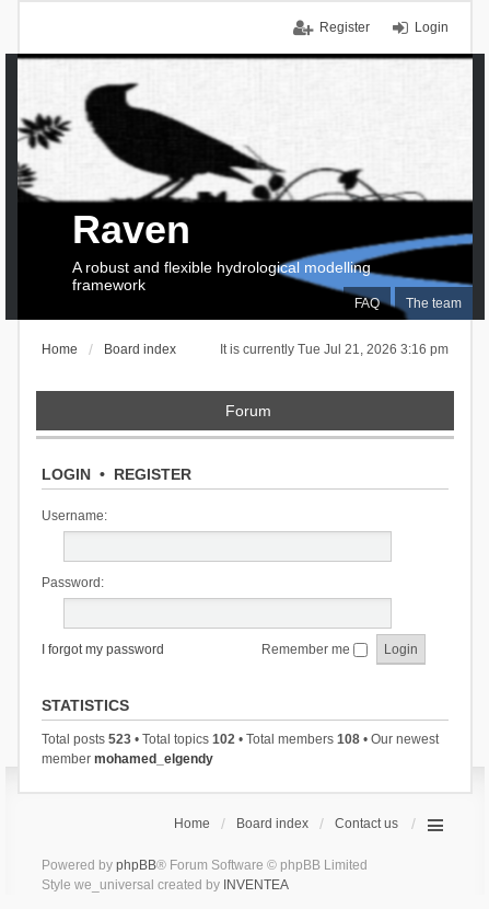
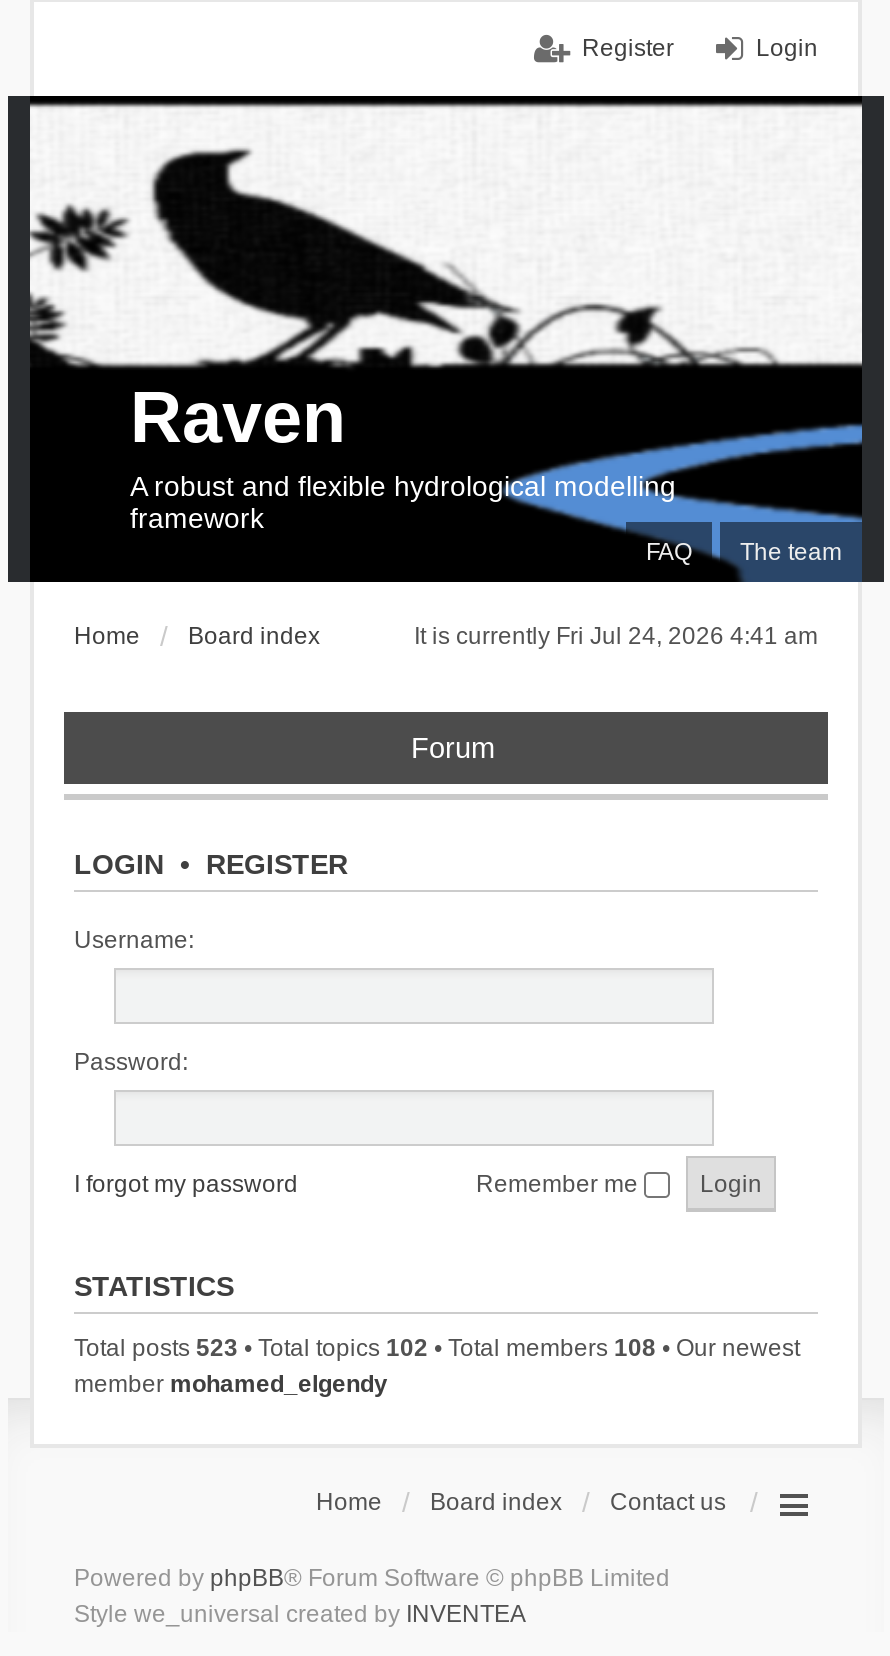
[220,342,449,357] It is currently Tue Jul 21, 2026 3:16 pm -> [414,622,818,650] It is currently Fri Jul 24, 2026 4:41 am

